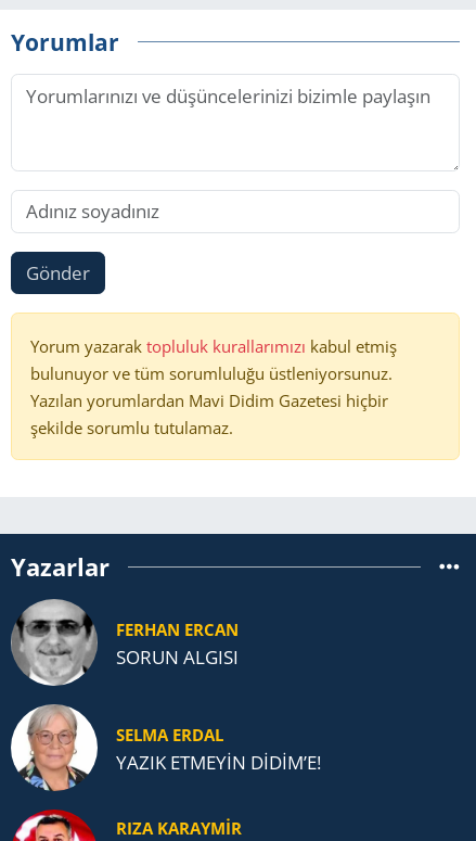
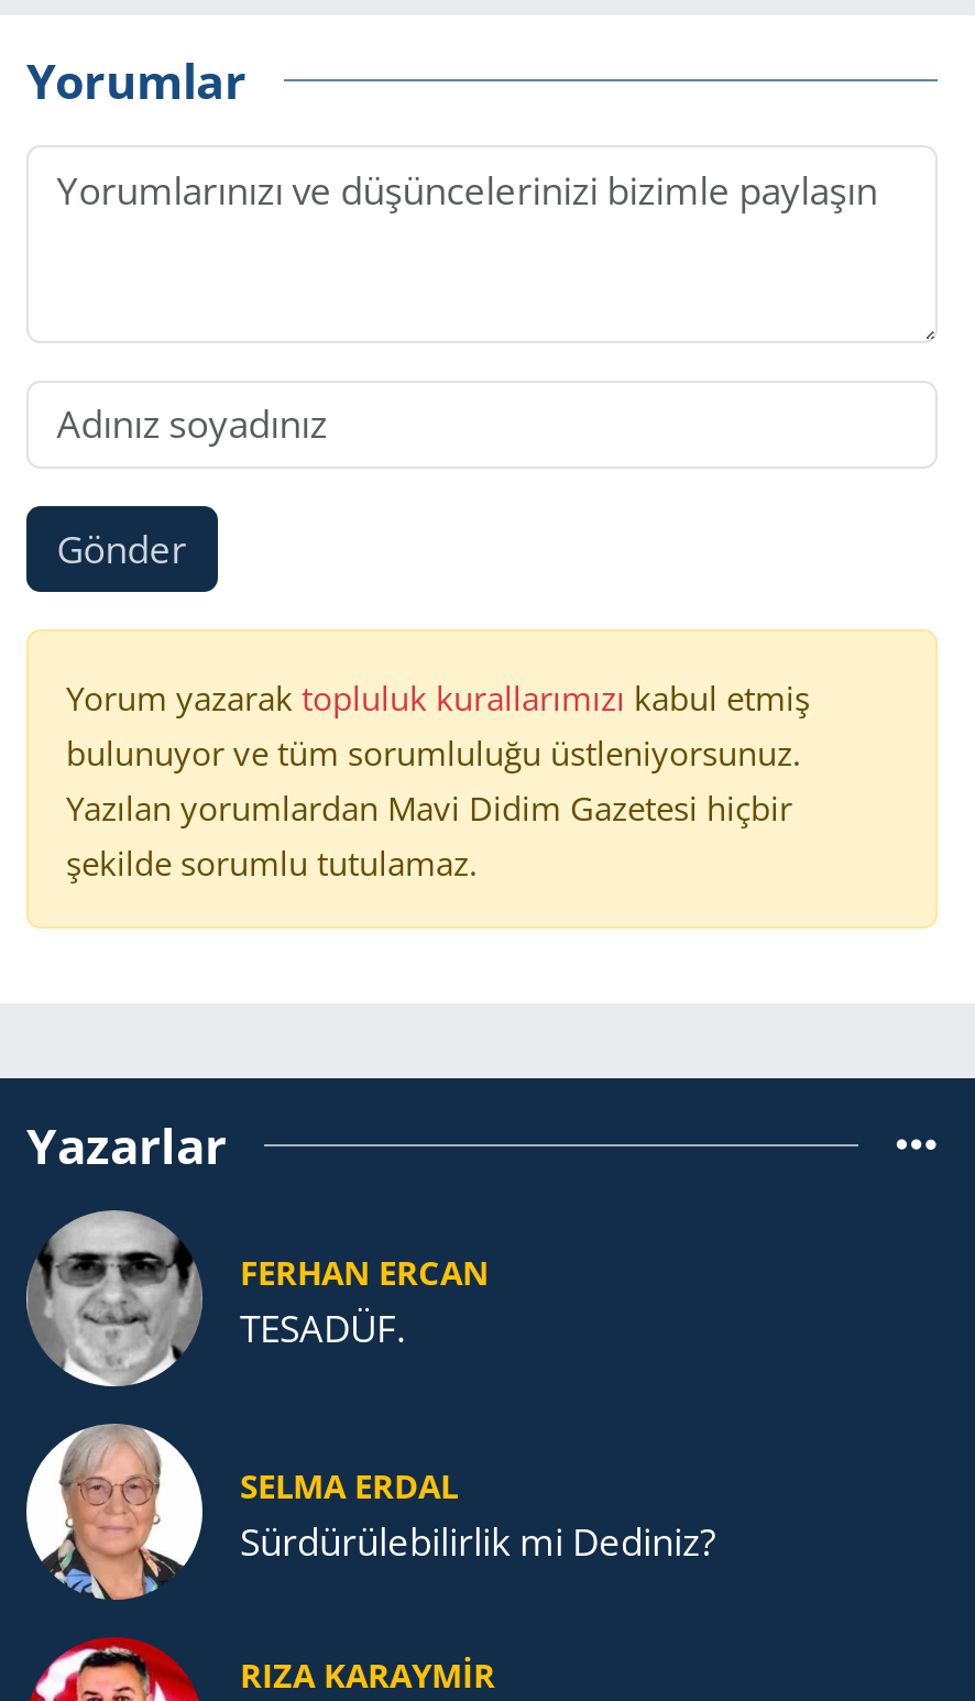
[116,645,239,670] SORUN ALGISI -> [240,1303,405,1353] TESADÜF.
[116,750,321,775] YAZIK ETMEYİN DİDİM’E! -> [240,1516,715,1567] Sürdürülebilirlik mi Dediniz?

